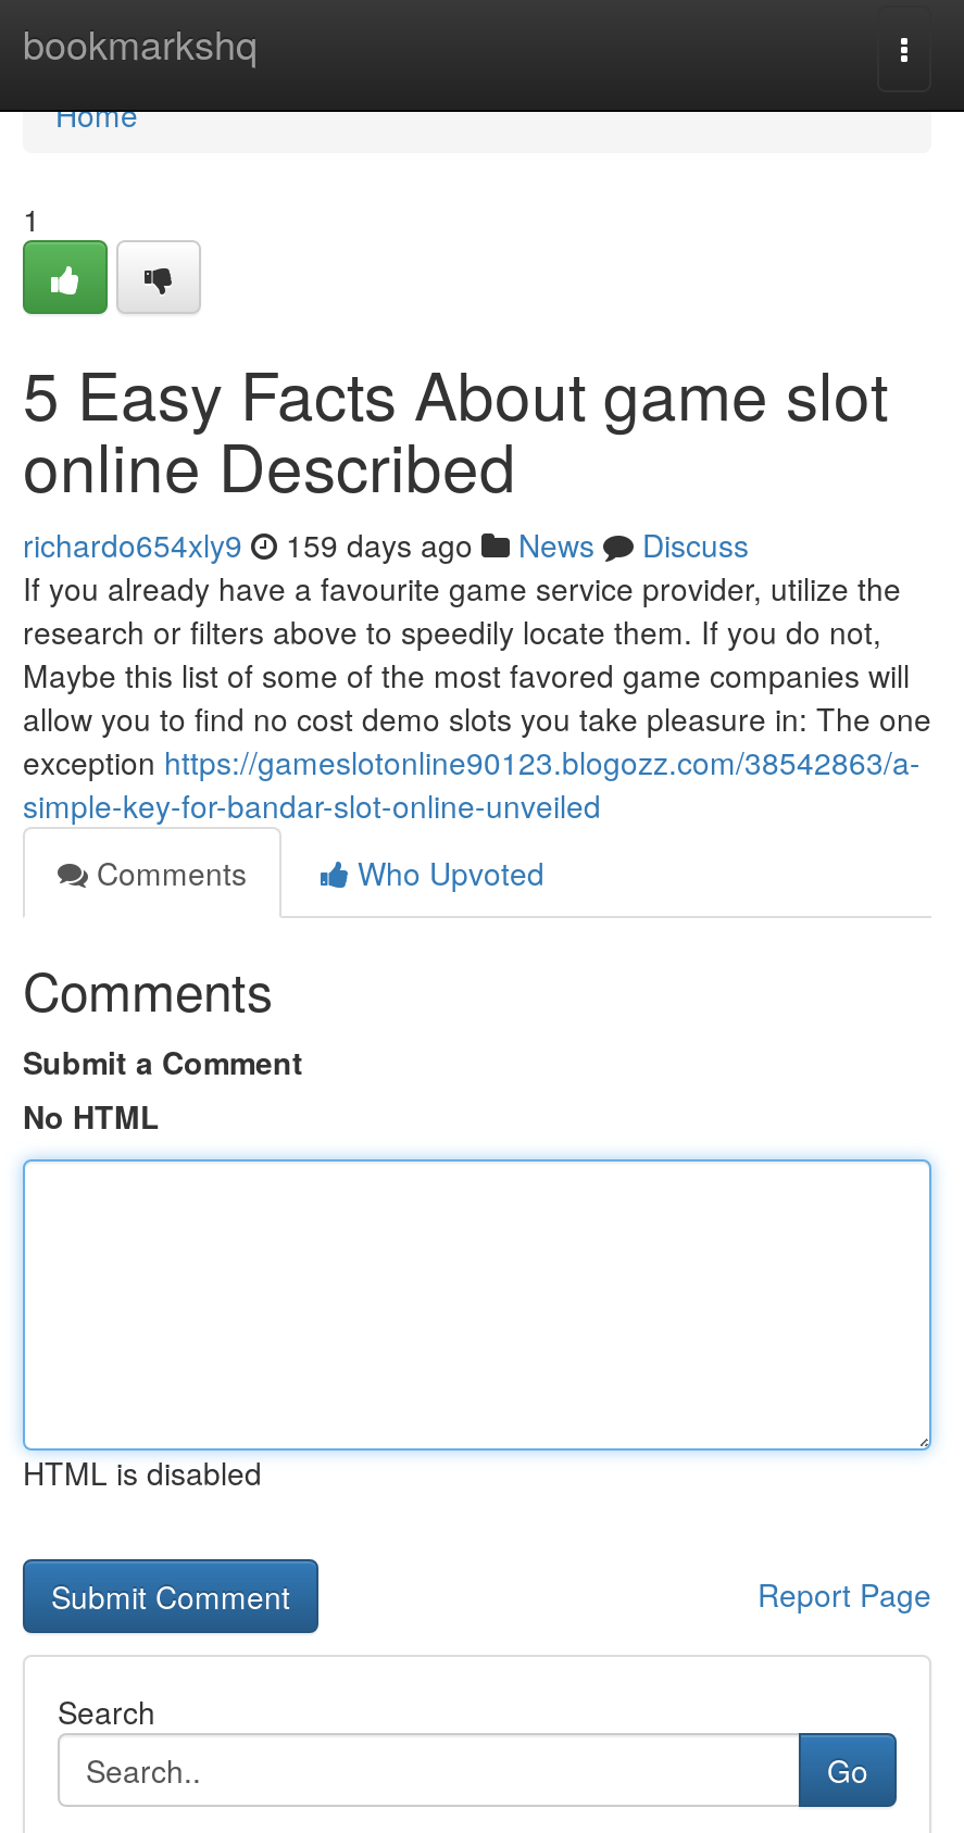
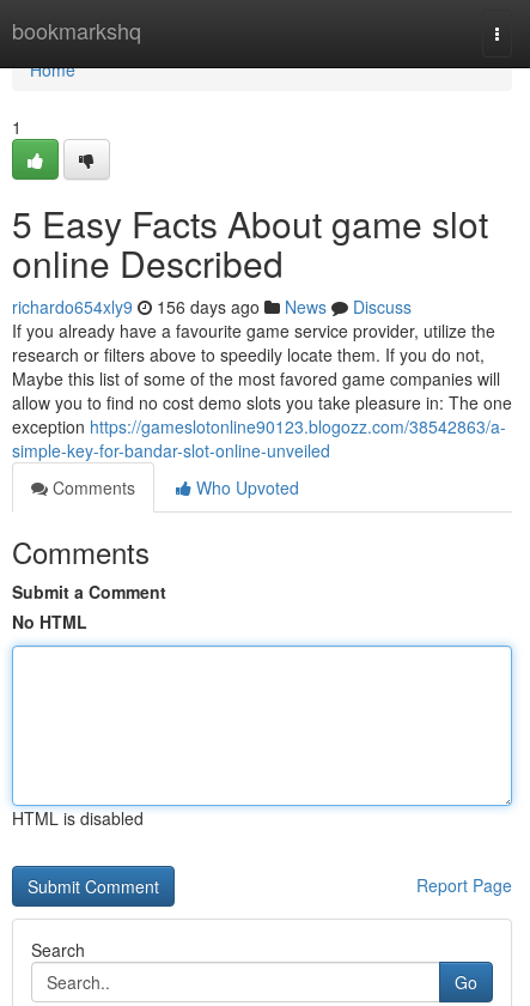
[23,523,749,566] richardo654xly9 159 days ago News Discuss -> [12,295,412,319] richardo654xly9 156 days ago News Discuss

